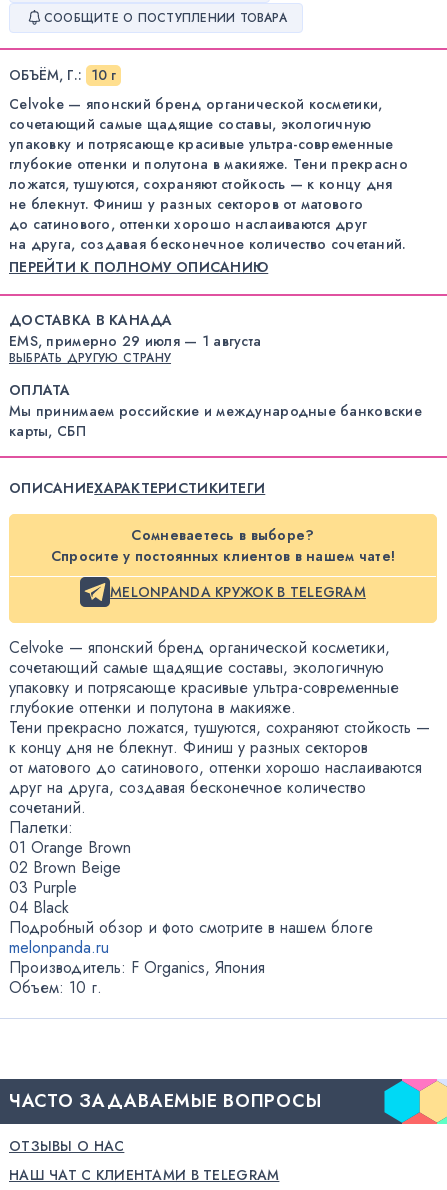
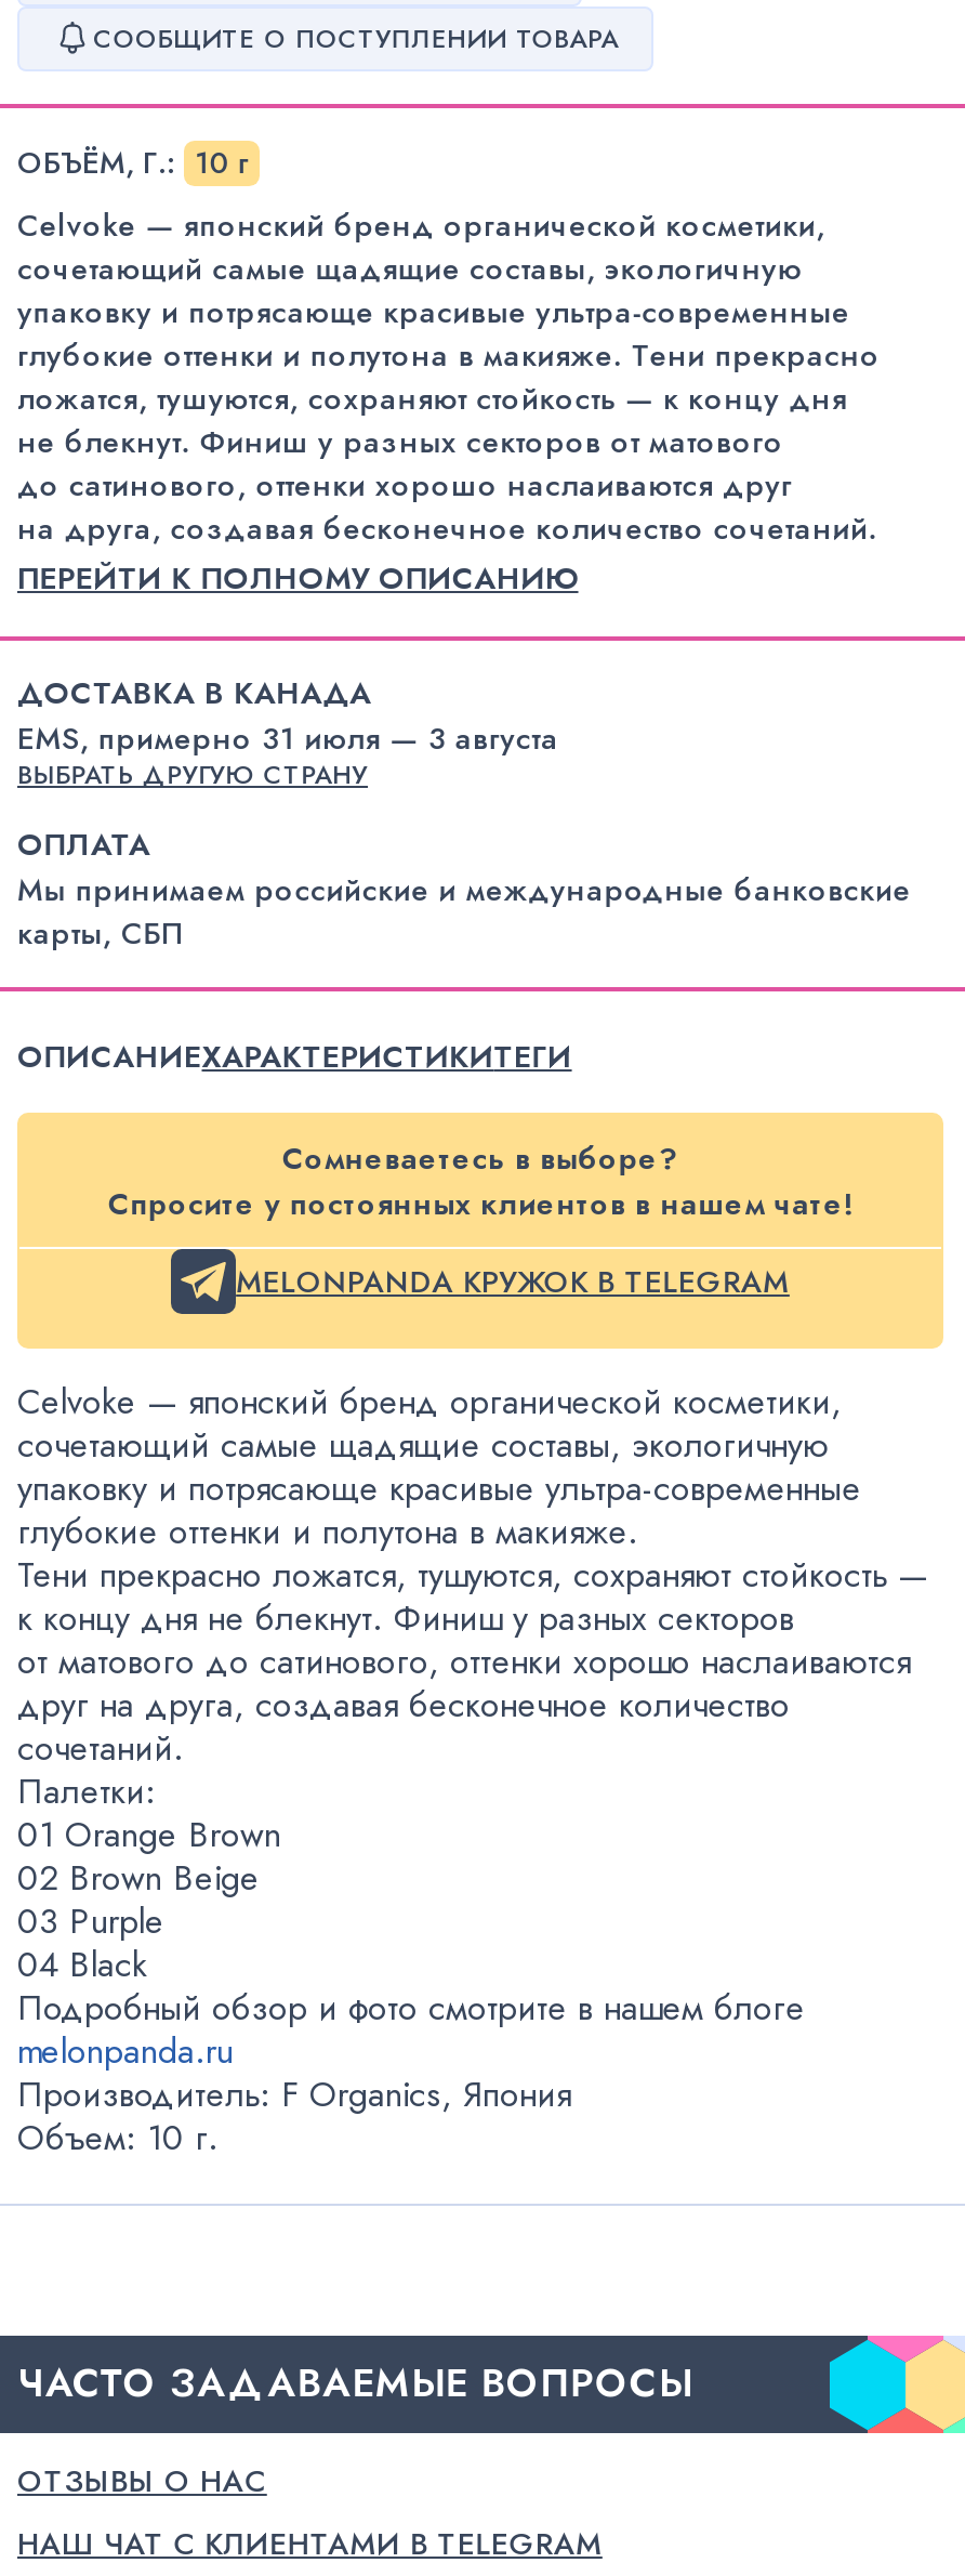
[9,331,261,351] EMS, примерно 29 июля — 1 августа -> [17,717,559,760] EMS, примерно 31 июля — 3 августа

